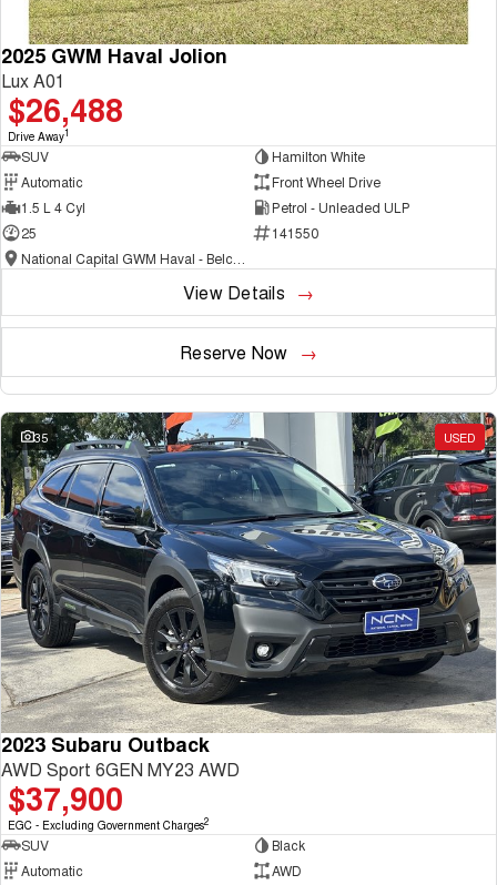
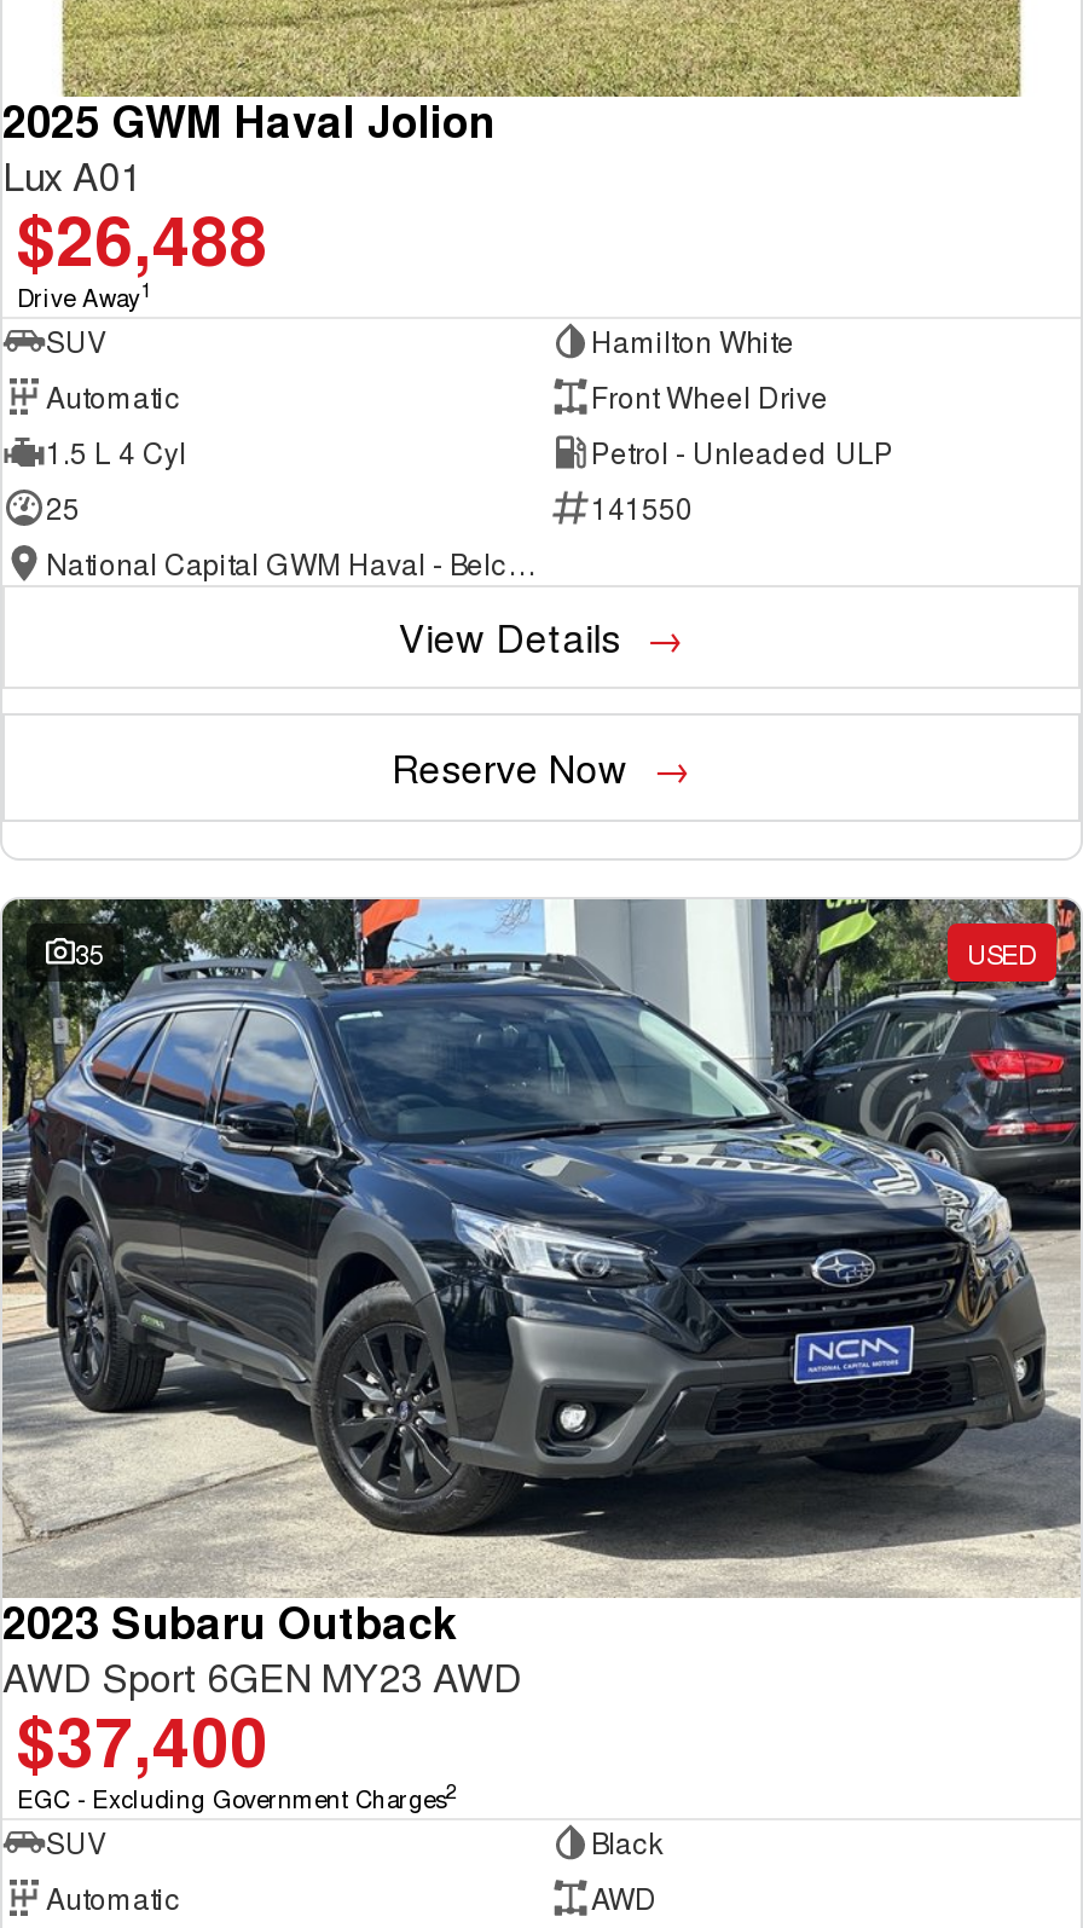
[8,775,123,820] $37,900 -> [17,1689,268,1789] $37,400

